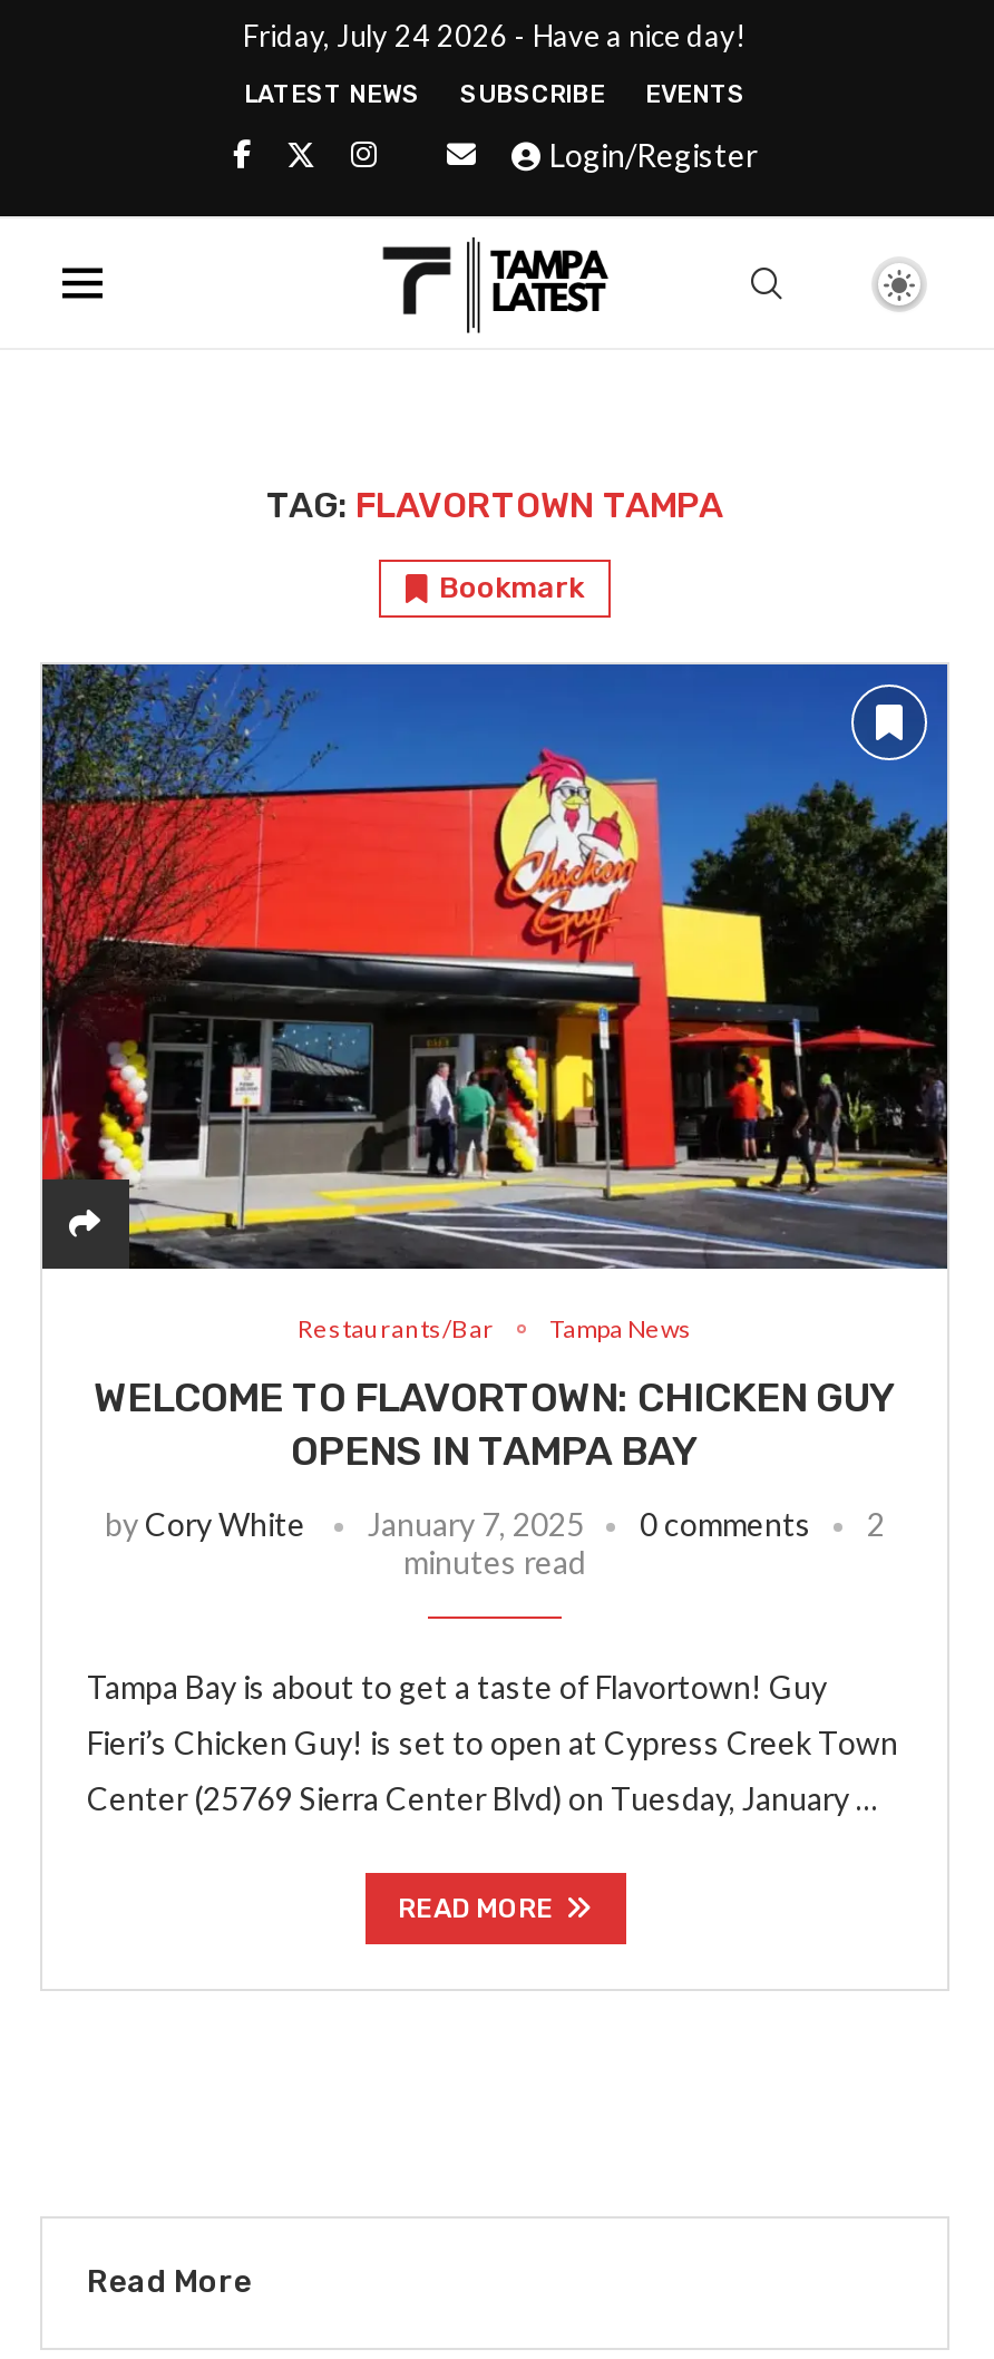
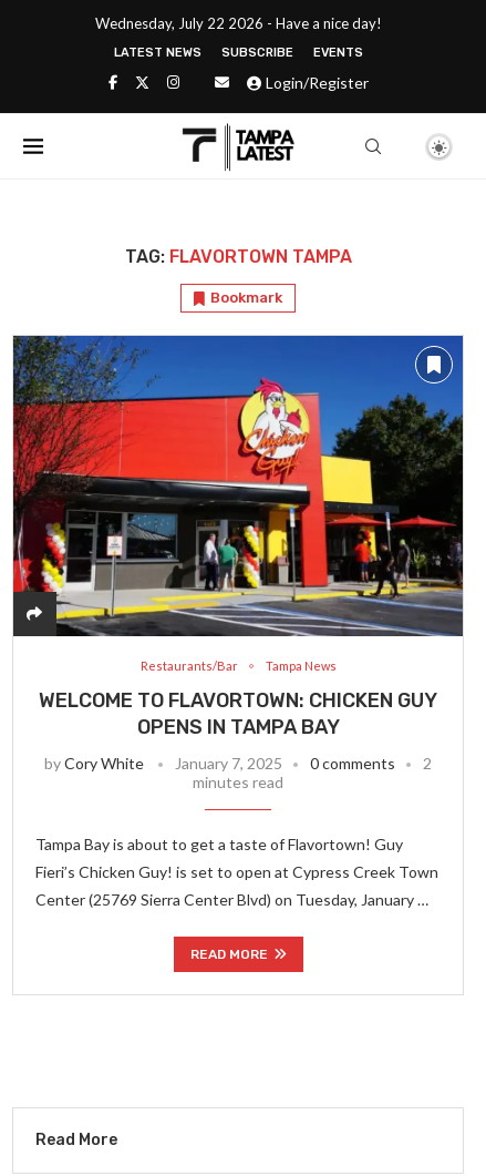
[243,18,747,54] Friday, July 24 2026 - Have a nice day! -> [95,14,381,32] Wednesday, July 22 2026 - Have a nice day!

